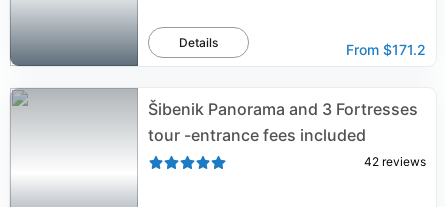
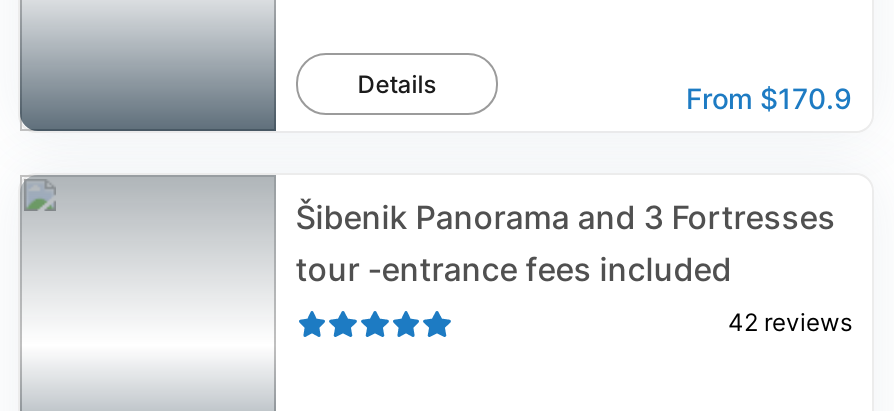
[346,41,426,58] From $171.2 -> [686,81,852,115] From $170.9

